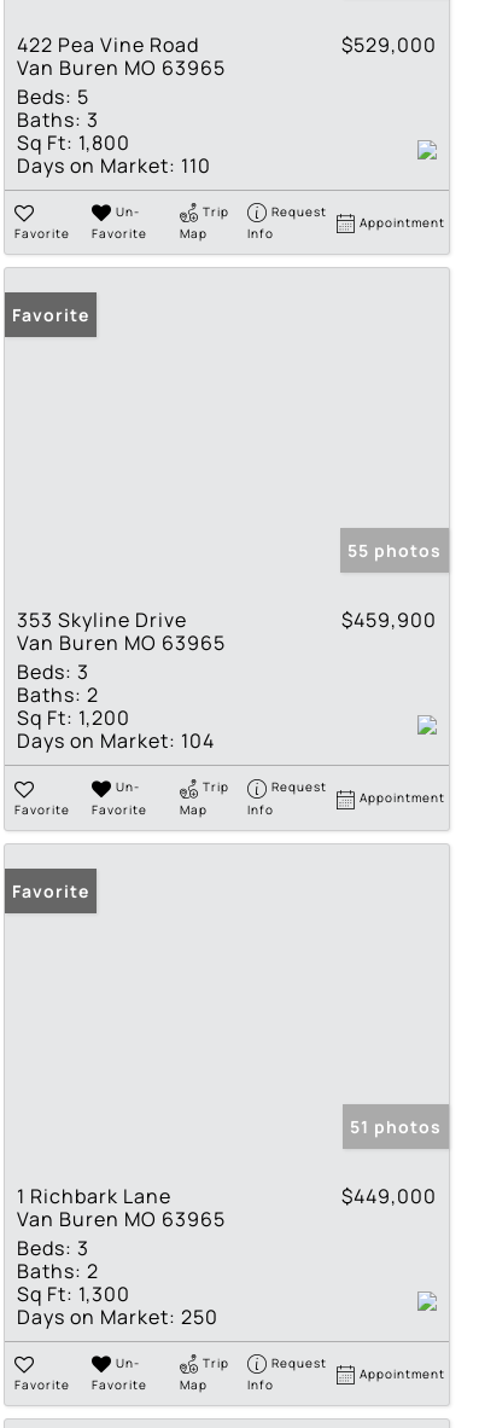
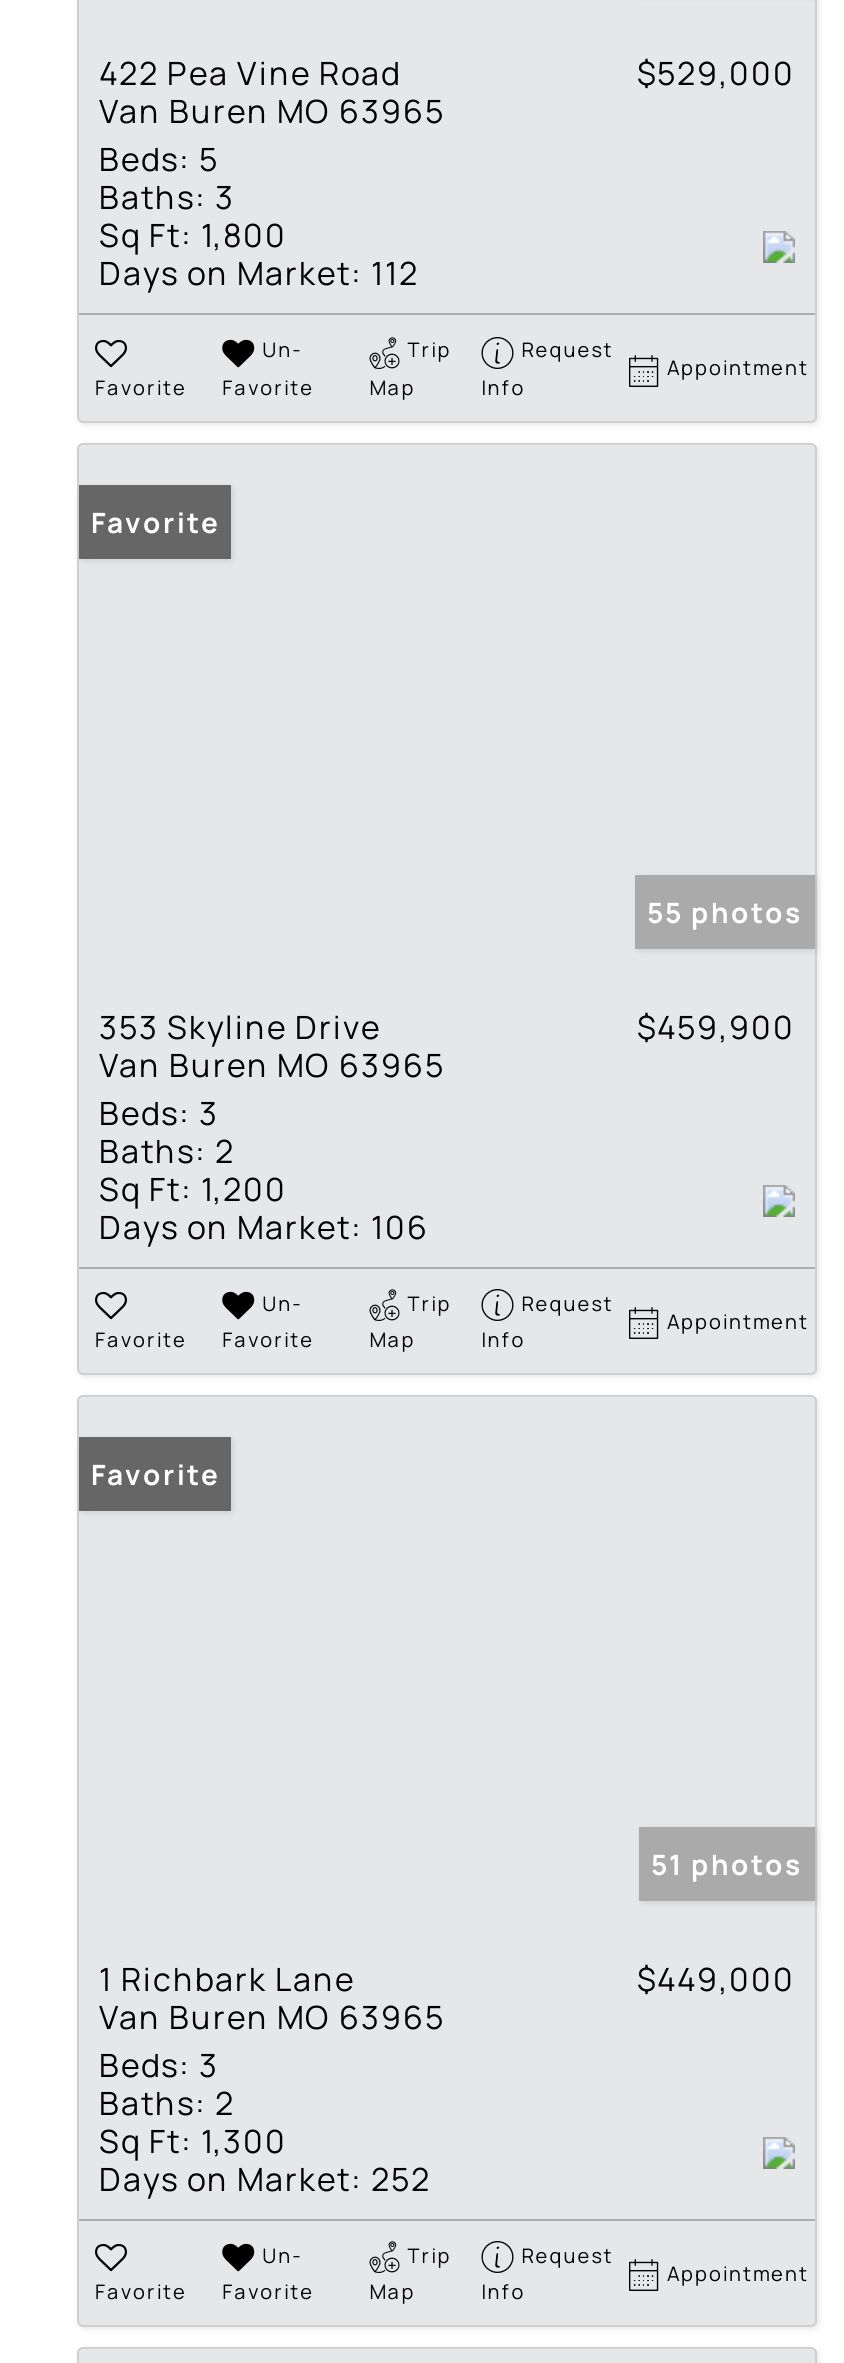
[17,152,211,179] Days on Market: 110 -> [99,252,419,296] Days on Market: 112
[17,728,215,754] Days on Market: 104 -> [99,1205,429,1249] Days on Market: 106
[17,1303,218,1330] Days on Market: 250 -> [99,2157,431,2201] Days on Market: 252

